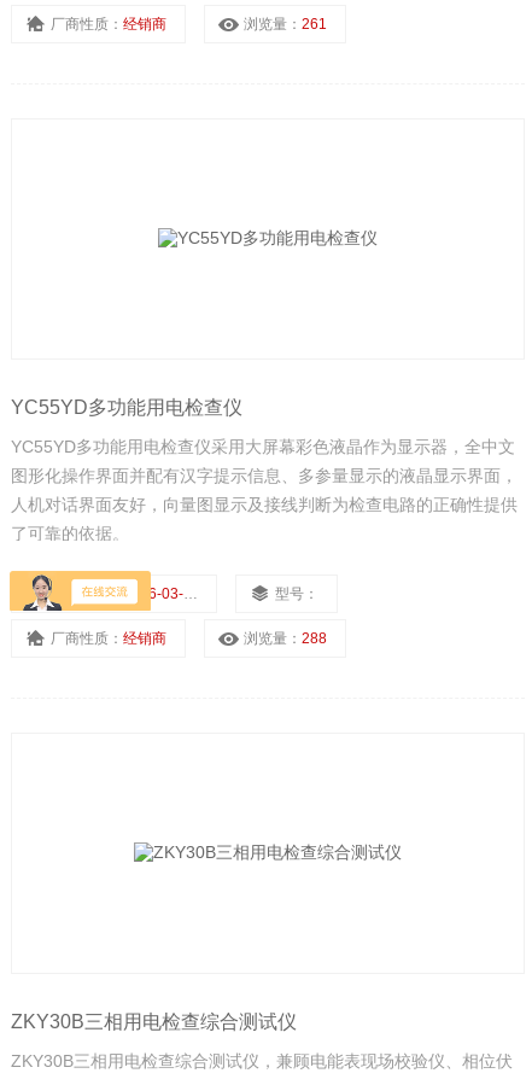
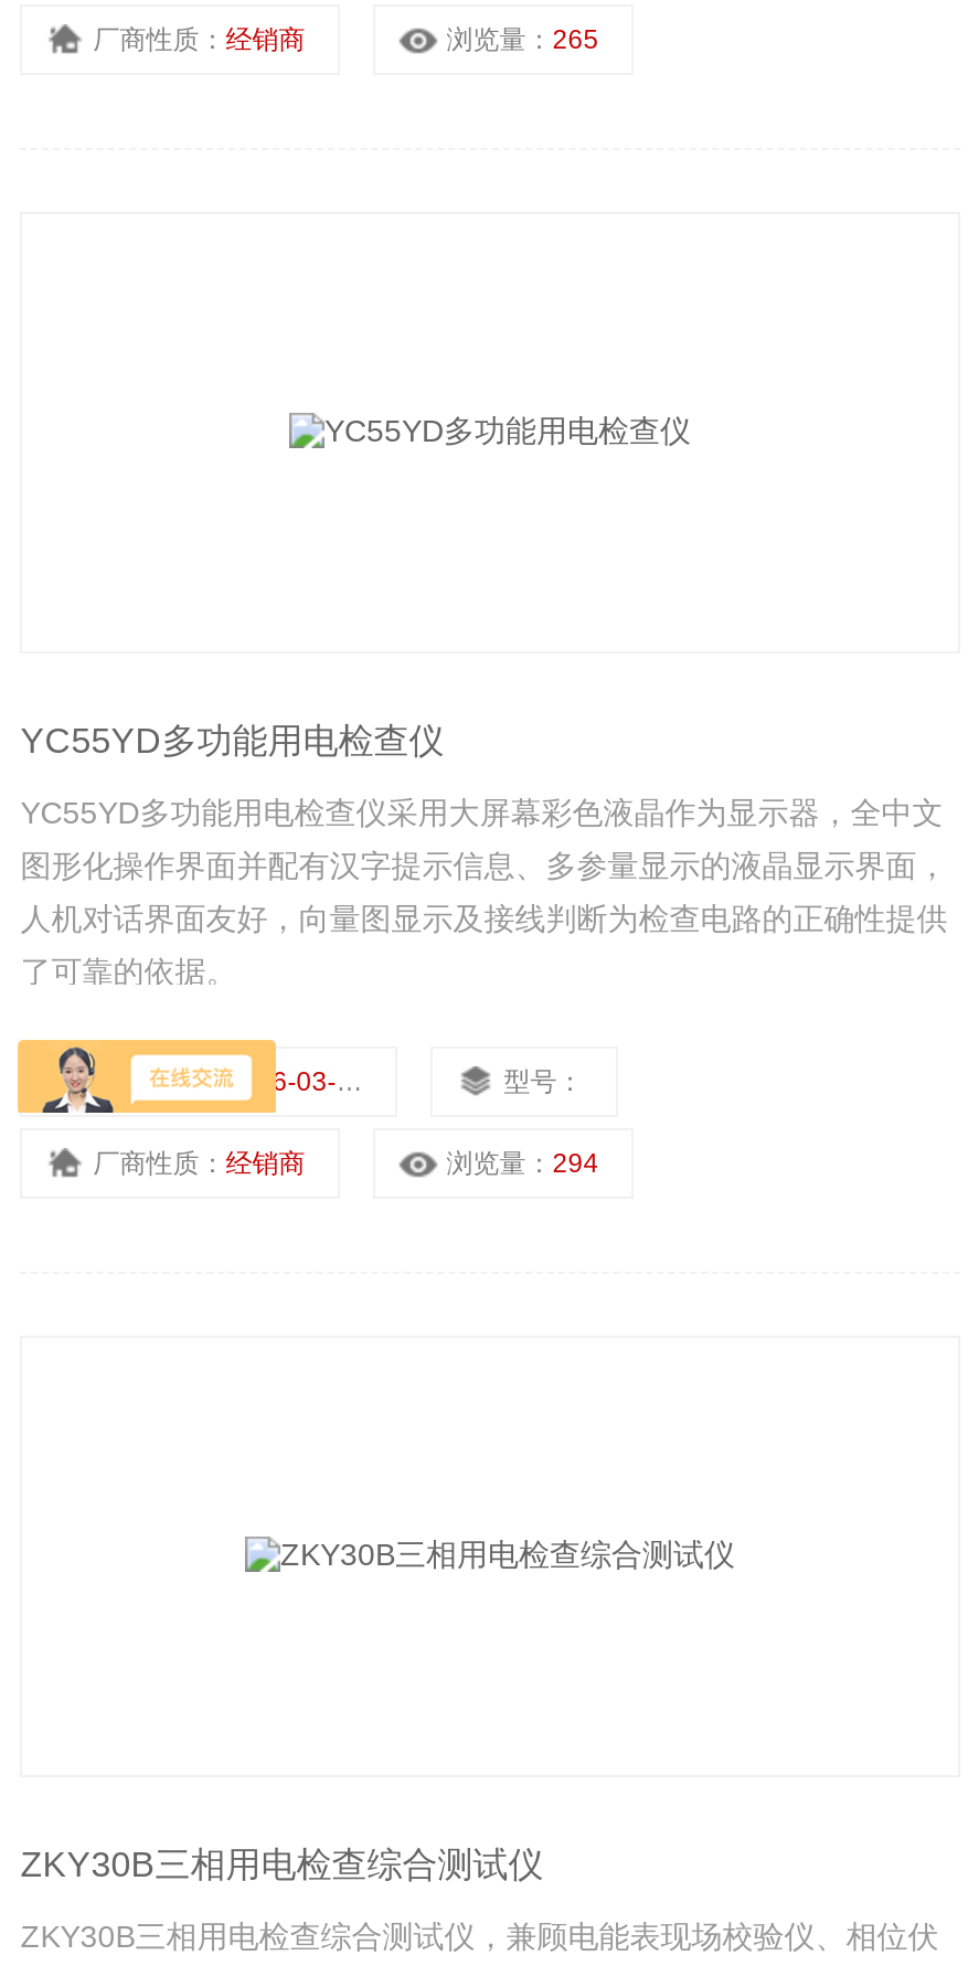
[244,16,327,33] 浏览量：261 -> [446,25,599,56] 浏览量：265
[244,630,327,647] 浏览量：288 -> [446,1149,599,1180] 浏览量：294

